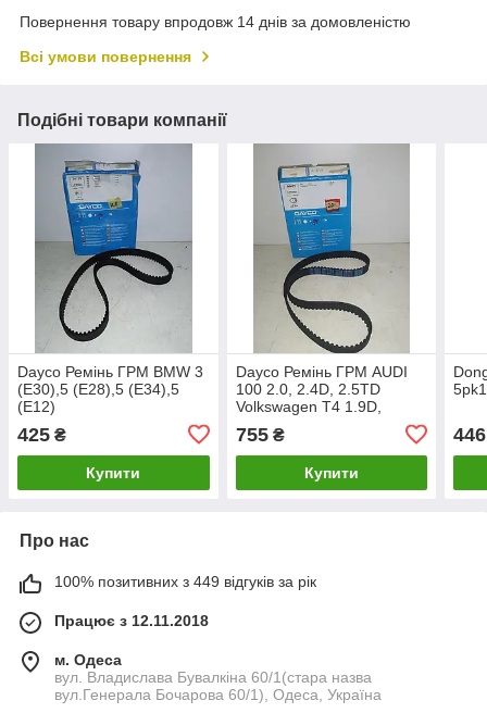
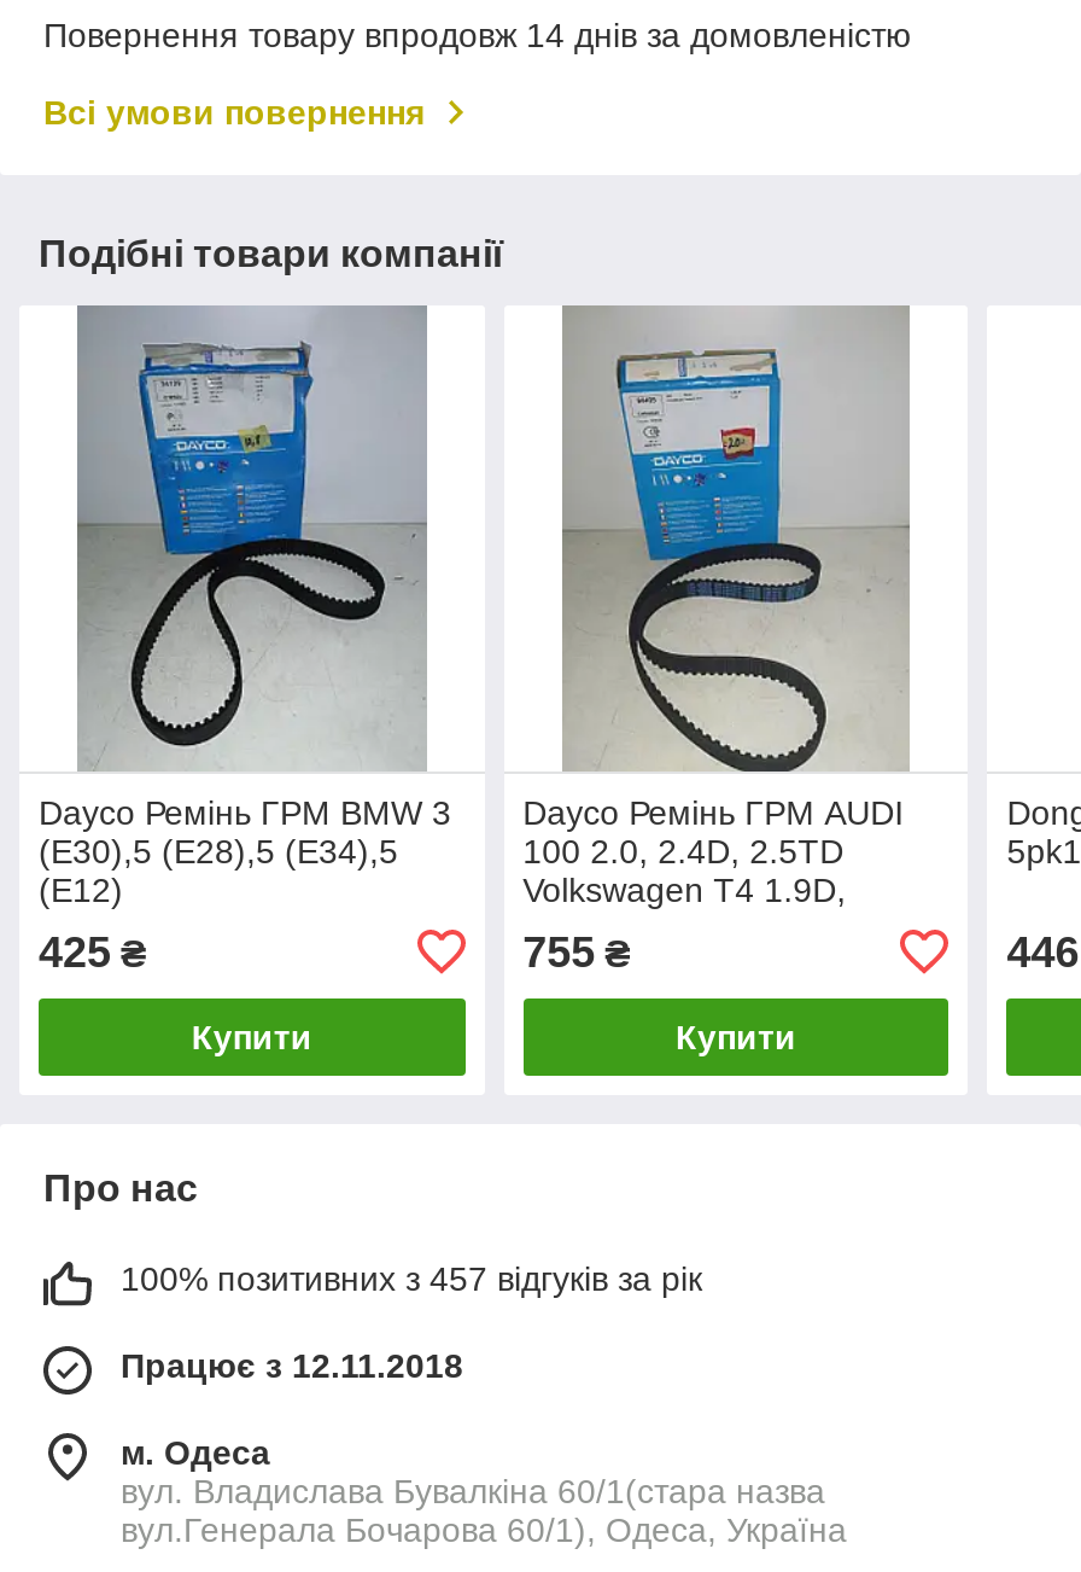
[54,573,316,590] 100% позитивних з 449 відгуків за рік -> [121,1259,702,1297] 100% позитивних з 457 відгуків за рік

